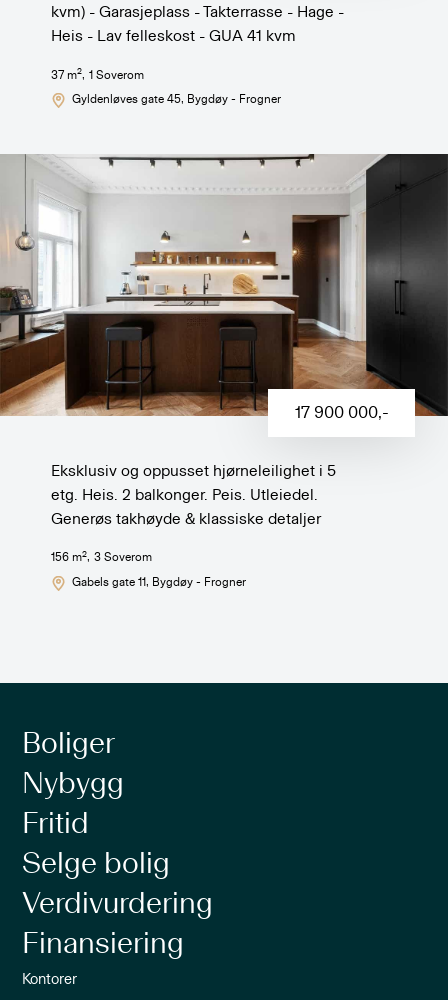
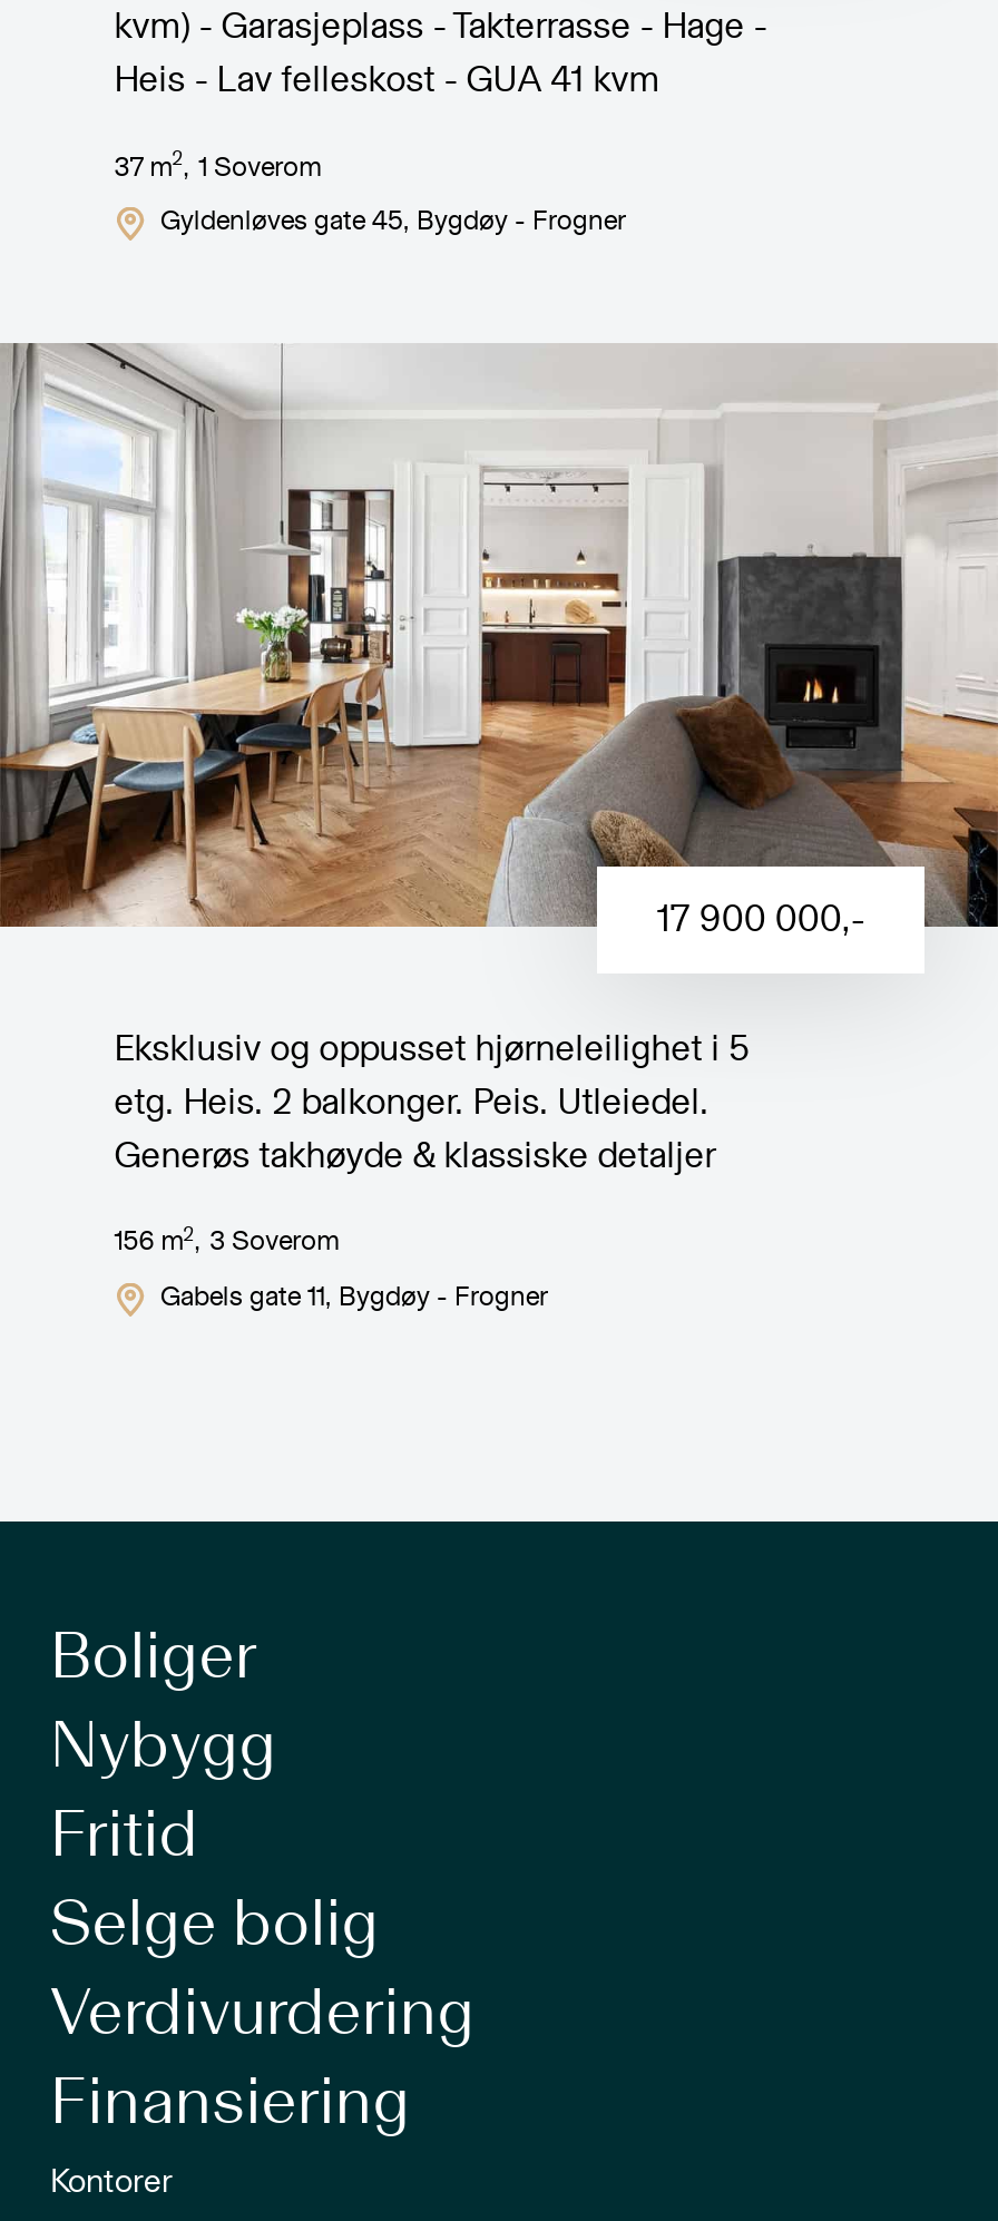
[3,153,445,416] [image] -> [7,343,991,927] [image]

